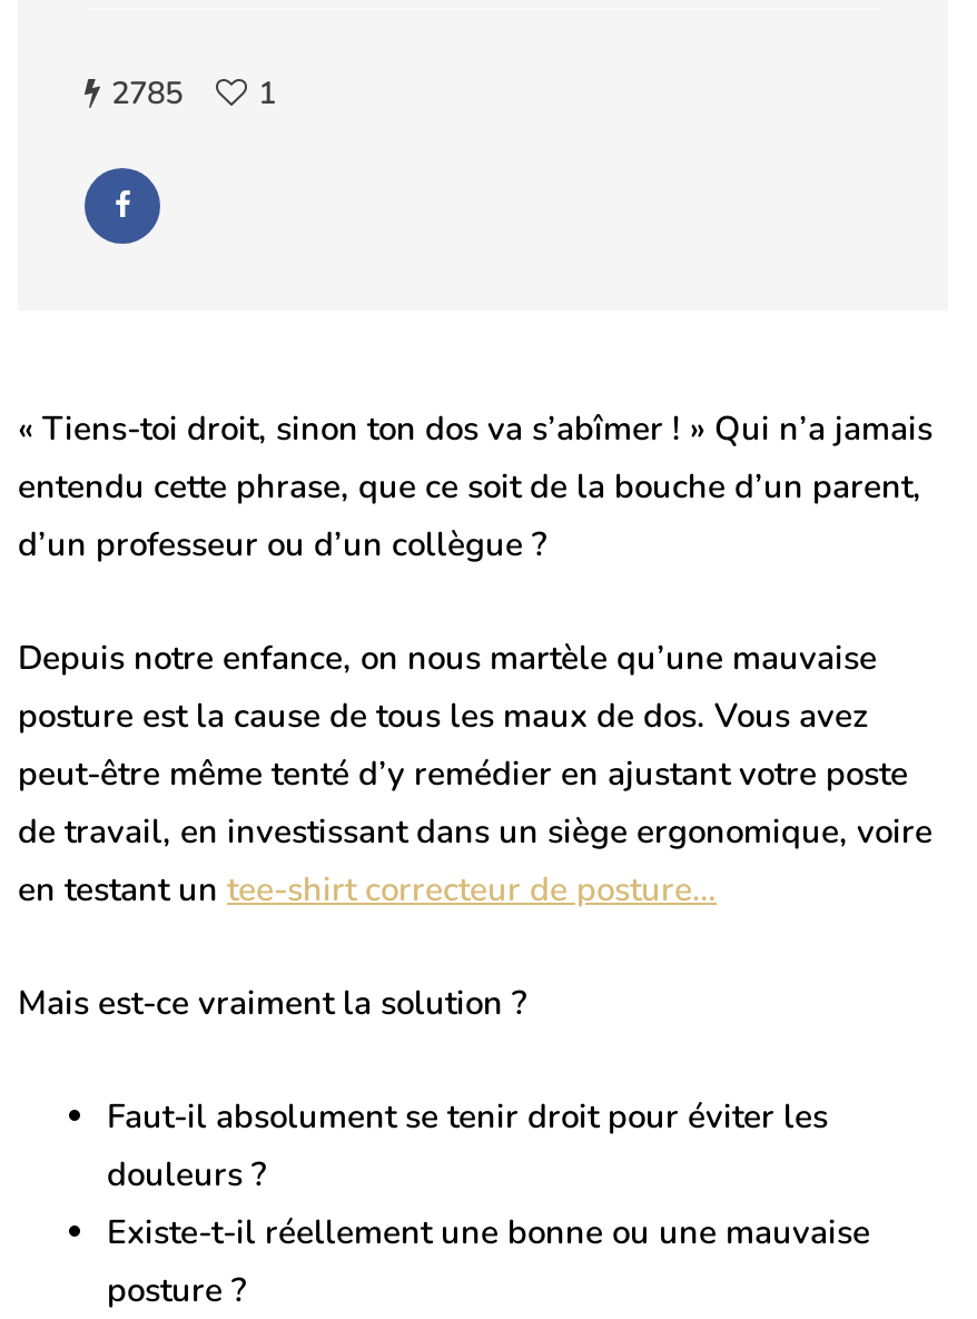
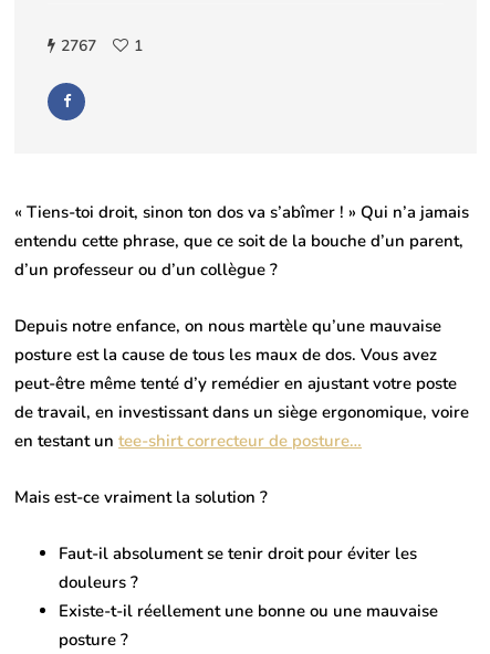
[111,72,276,115] 2785 1 -> [61,35,143,56] 2767 1

